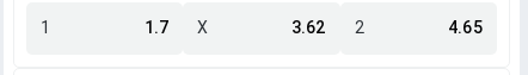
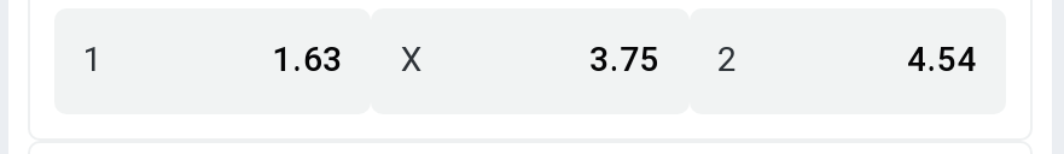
[144,18,209,37] 1.7 X -> [272,40,423,78] 1.63 X
[291,18,364,37] 3.62 2 -> [590,40,738,78] 3.75 2
[448,18,483,37] 4.65 -> [907,40,977,78] 4.54

